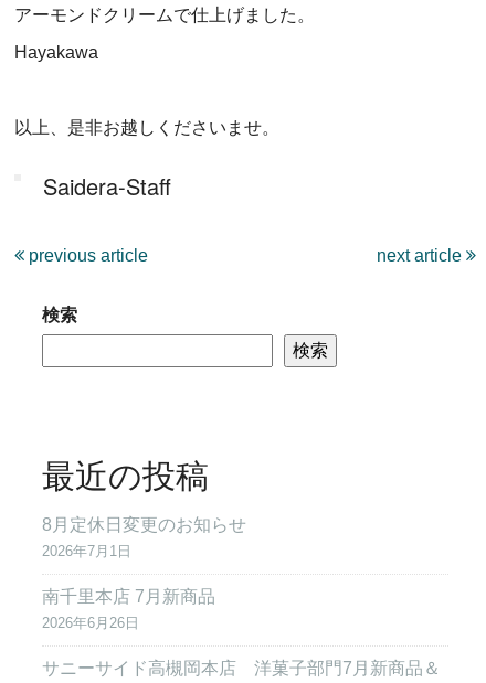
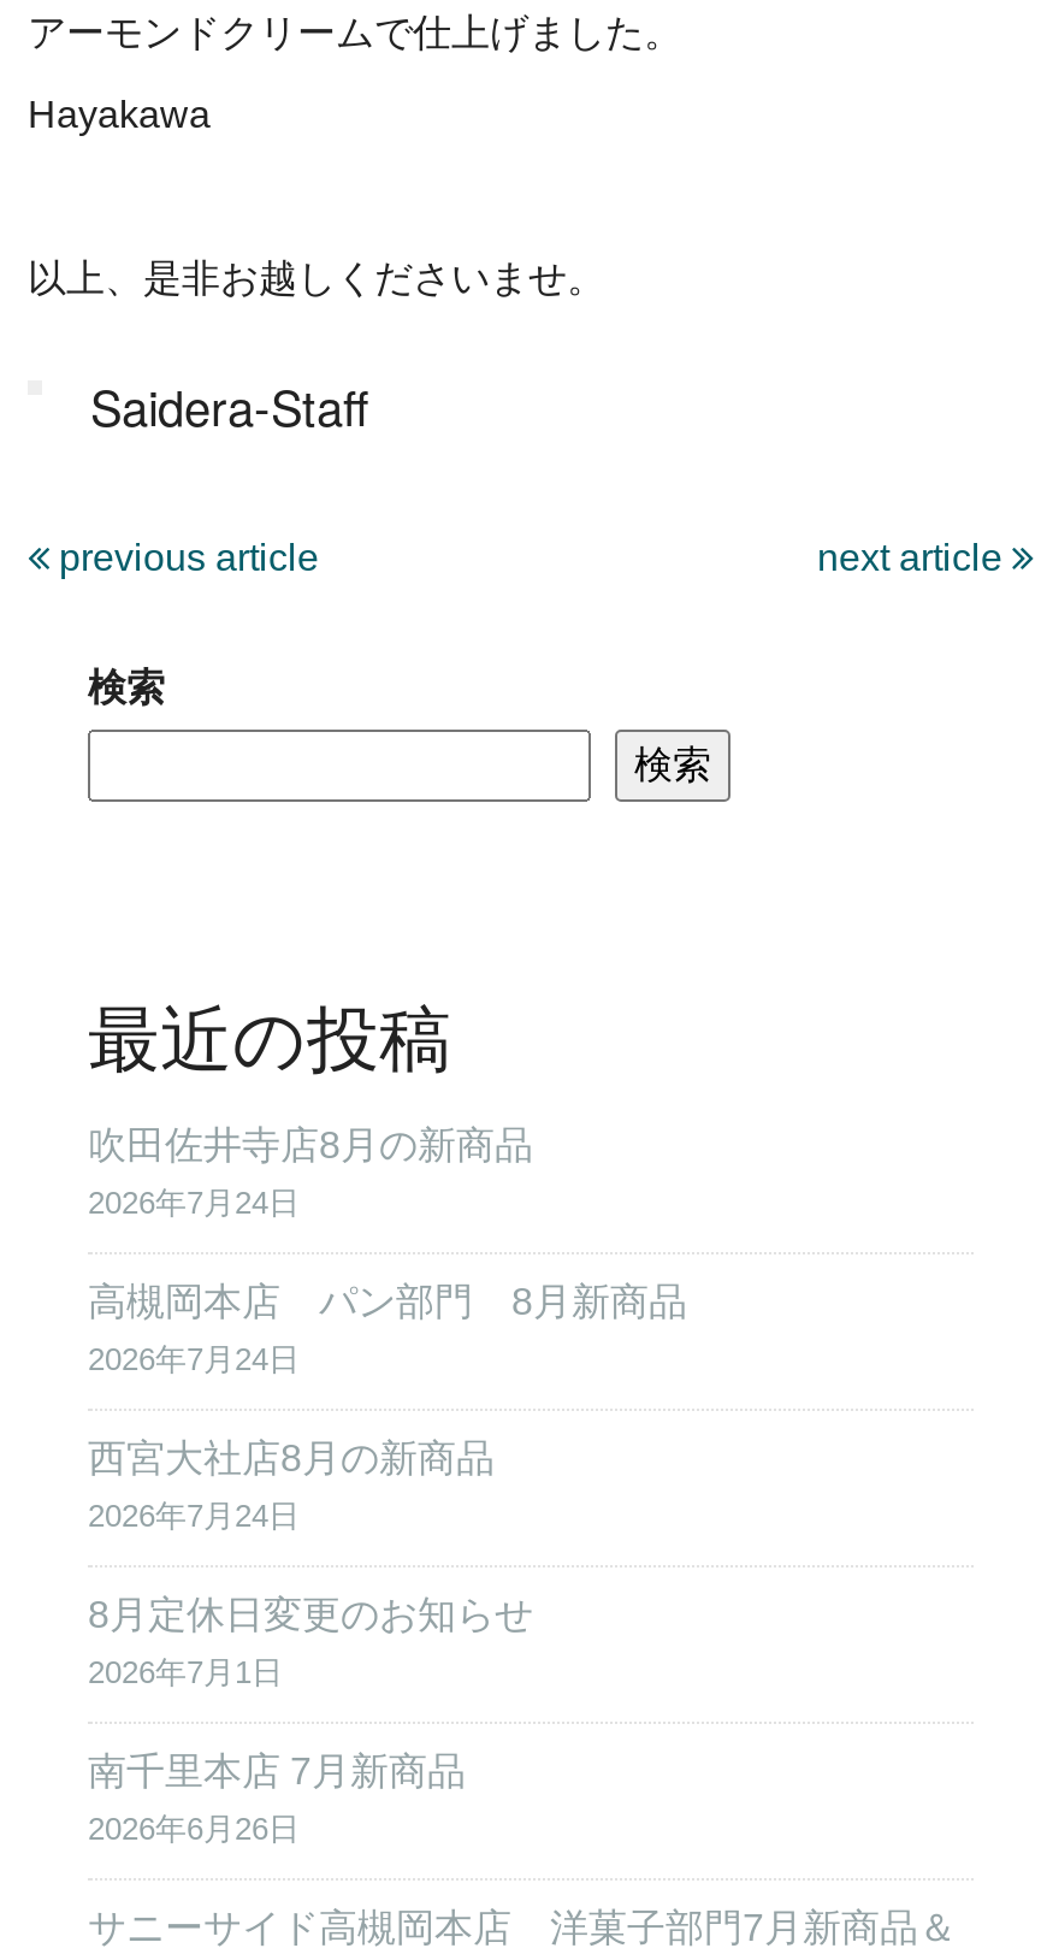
none -> [88,1124,687,1533] 吹田佐井寺店8月の新商品 | 2026年7月24日 | 高槻岡本店 パン部門 8月新商品 | 2026年7月24日 | 西宮大社店8月の新商品 | 2026年7月24日

